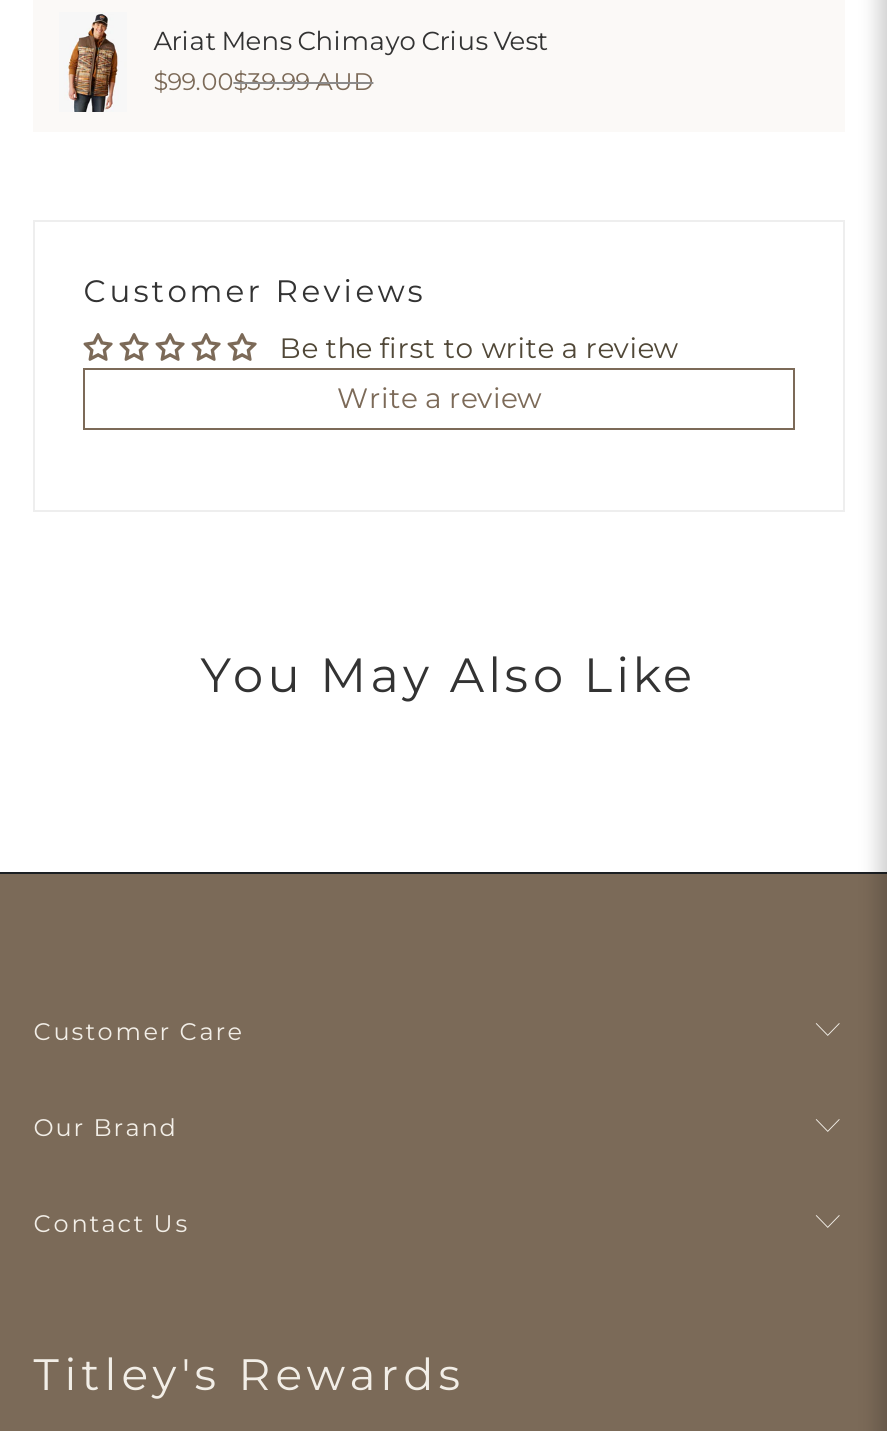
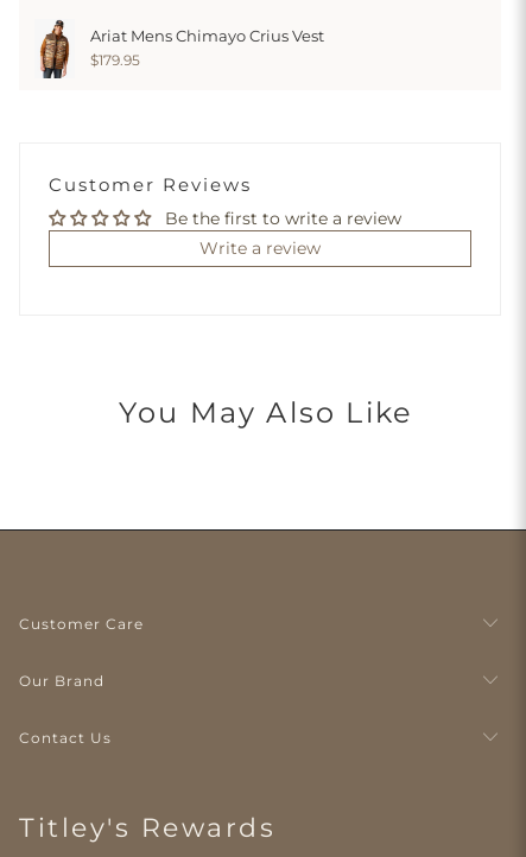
[153,65,373,95] $99.00$39.99 AUD -> [90,51,140,69] $179.95

